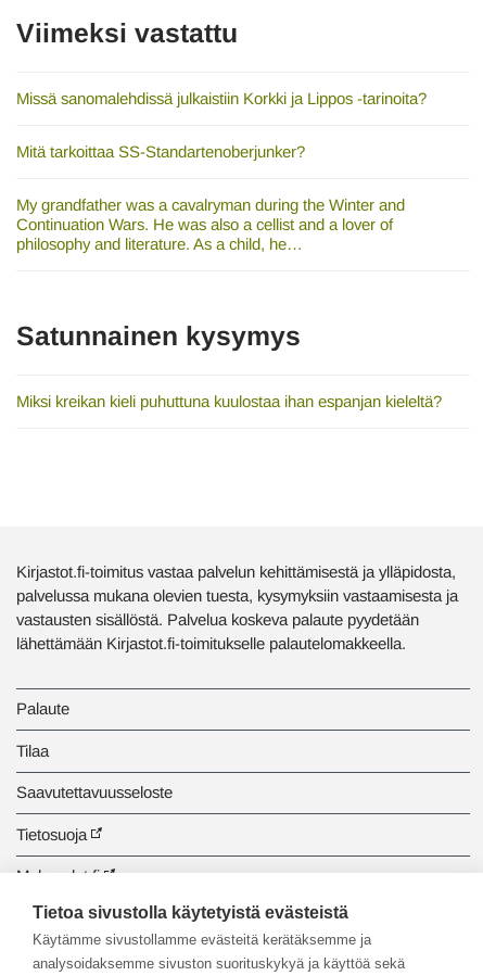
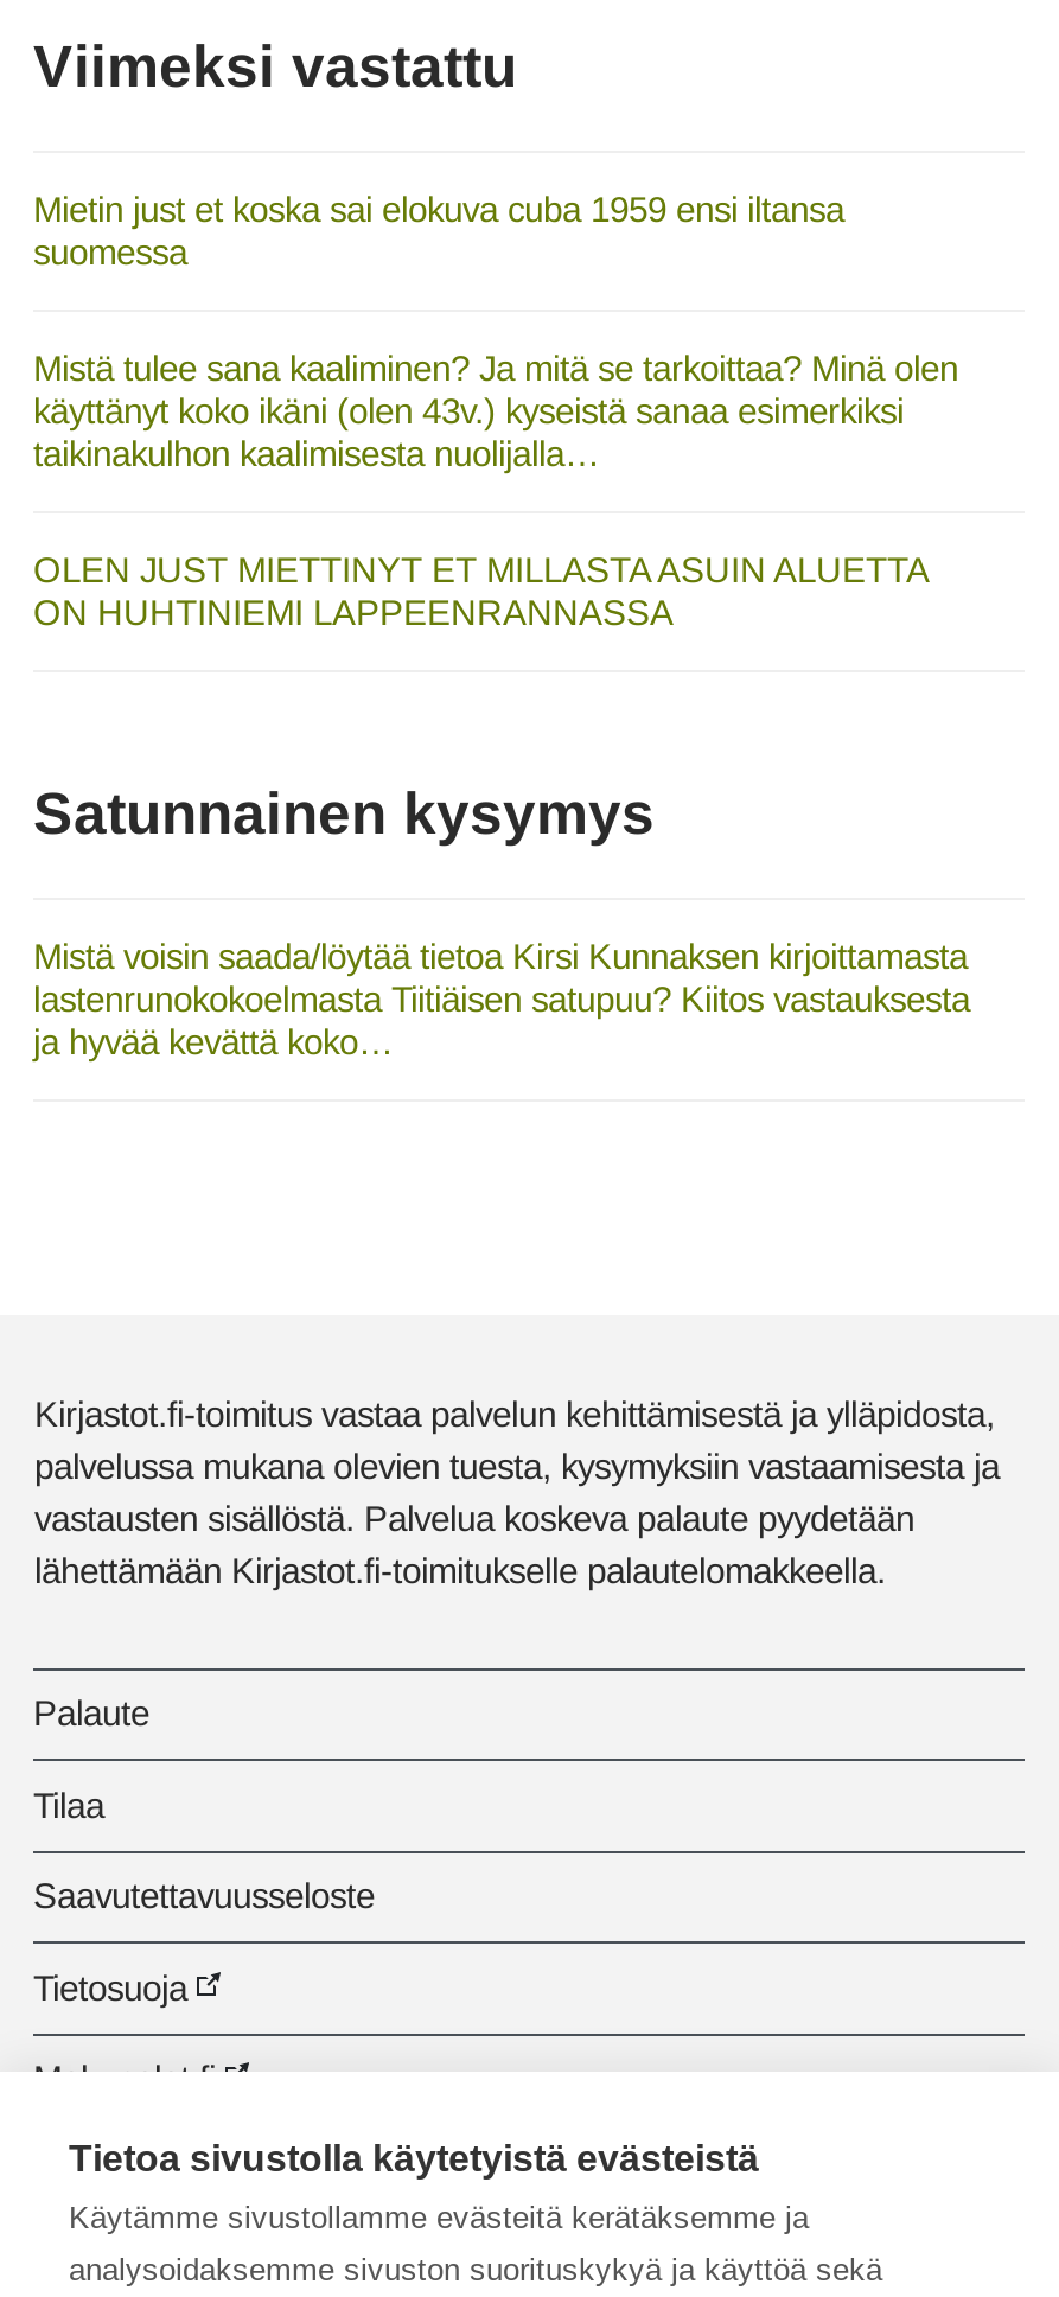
[16,89,427,108] Missä sanomalehdissä julkaistiin Korkki ja Lippos -tarinoita? -> [33,189,844,272] Mietin just et koska sai elokuva cuba 1959 ensi iltansa | suomessa
[16,142,305,161] Mitä tarkoittaa SS-Standartenoberjunker? -> [33,348,958,473] Mistä tulee sana kaaliminen? Ja mitä se tarkoittaa? Minä olen | käyttänyt koko ikäni (olen 43v.) kyseistä sanaa esimerkiksi | taikinakulhon kaalimisesta nuolijalla…
[16,195,405,253] My grandfather was a cavalryman during the Winter and | Continuation Wars. He was also a cellist and a lover of | philosophy and literature. As a child, he… -> [33,549,927,632] OLEN JUST MIETTINYT ET MILLASTA ASUIN ALUETTA | ON HUHTINIEMI LAPPEENRANNASSA
[16,392,442,411] Miksi kreikan kieli puhuttuna kuulostaa ihan espanjan kieleltä? -> [33,937,970,1062] Mistä voisin saada/löytää tietoa Kirsi Kunnaksen kirjoittamasta | lastenrunokokoelmasta Tiitiäisen satupuu? Kiitos vastauksesta | ja hyvää kevättä koko…

